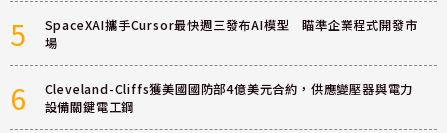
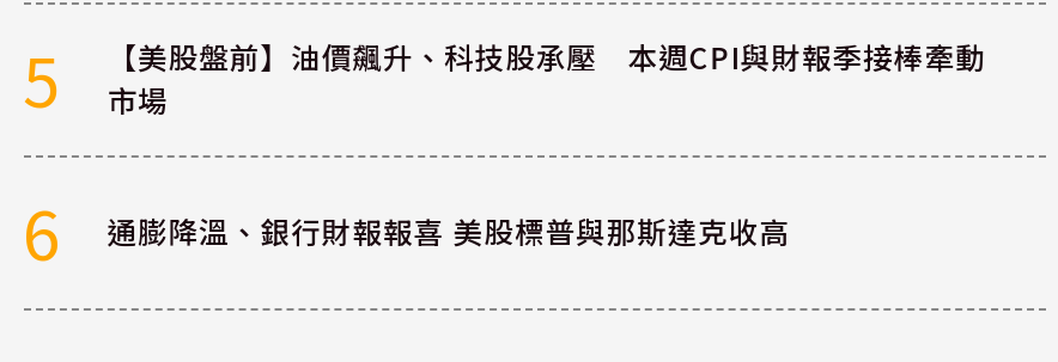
[45,16,417,52] SpaceXAI攜手Cursor最快週三發布AI模型 瞄準企業程式開發市 | 場 -> [107,37,985,123] 【美股盤前】油價飆升、科技股承壓 本週CPI與財報季接棒牽動 | 市場
[45,80,413,116] Cleveland-Cliffs獲美國國防部4億美元合約，供應變壓器與電力 | 設備關鍵電工鋼 -> [107,211,790,254] 通膨降溫、銀行財報報喜 美股標普與那斯達克收高

